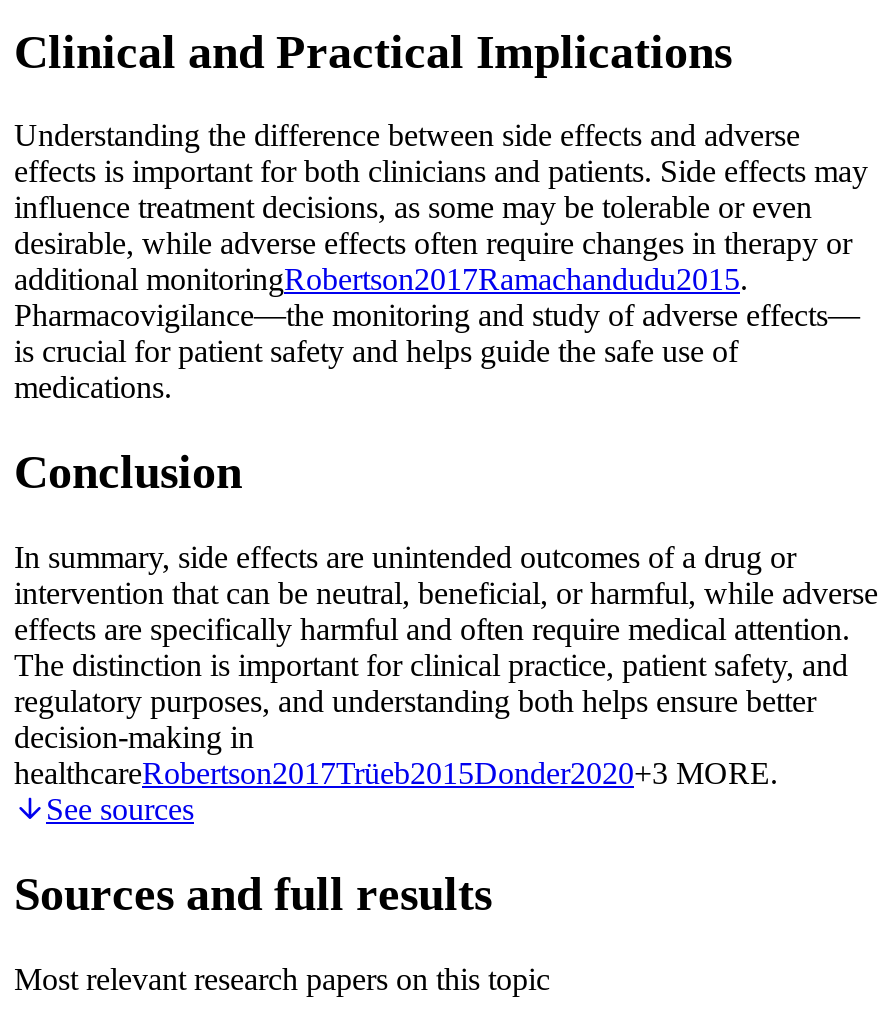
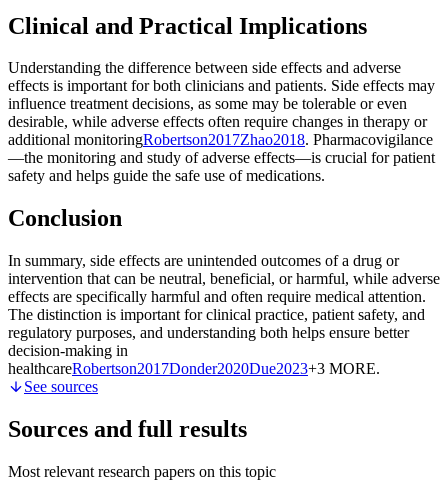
[14,263,860,405] additional monitoringRobertson2017Ramachandudu2015. | Pharmacovigilance—the monitoring and study of adverse effects— | is crucial for patient safety and helps guide the safe use of | medications. -> [8,131,435,184] additional monitoringRobertson2017Zhao2018. Pharmacovigilance | —the monitoring and study of adverse effects—is crucial for patient | safety and helps guide the safe use of medications.
[14,756,778,790] healthcareRobertson2017Trüeb2015Donder2020+3 MORE. -> [8,360,380,377] healthcareRobertson2017Donder2020Due2023+3 MORE.

